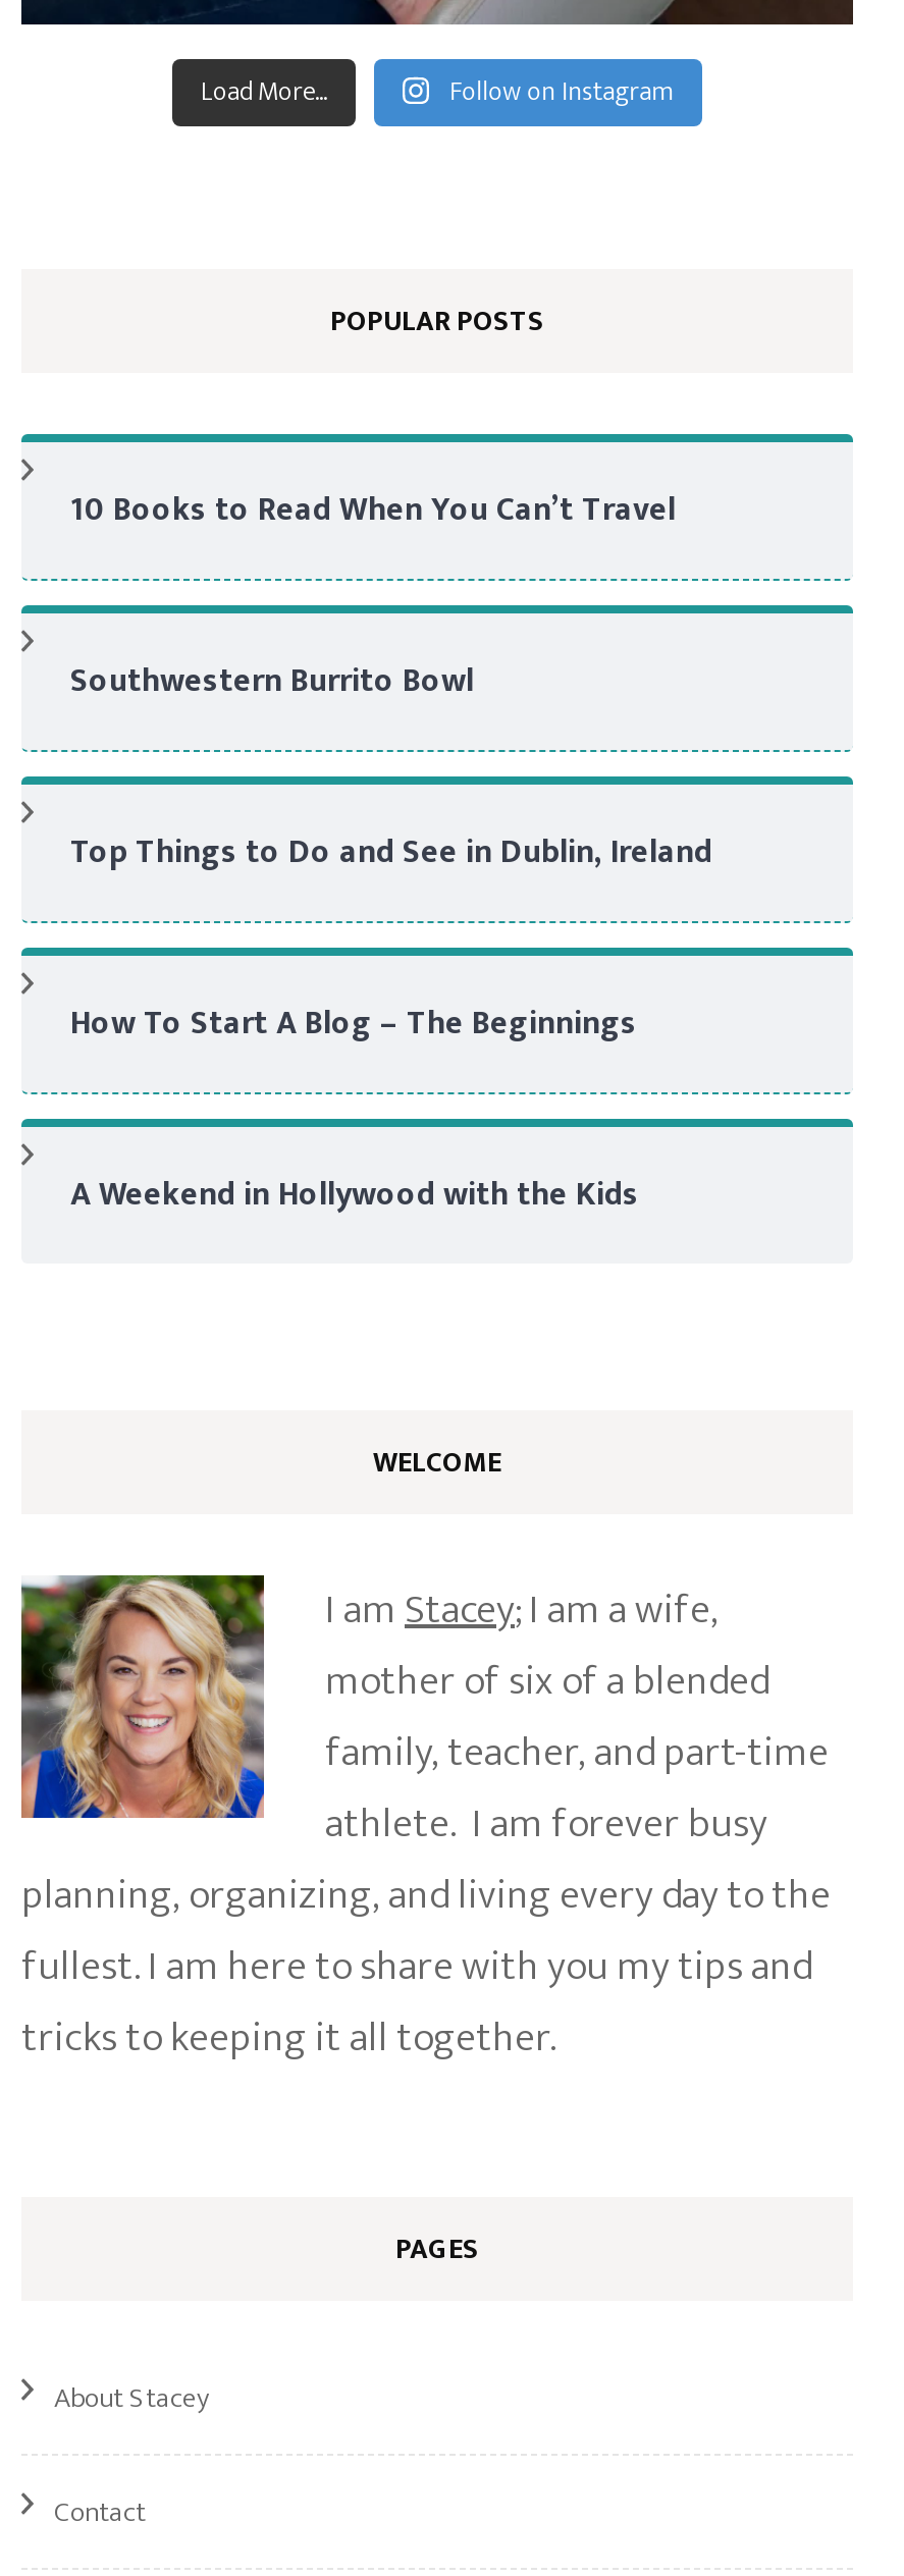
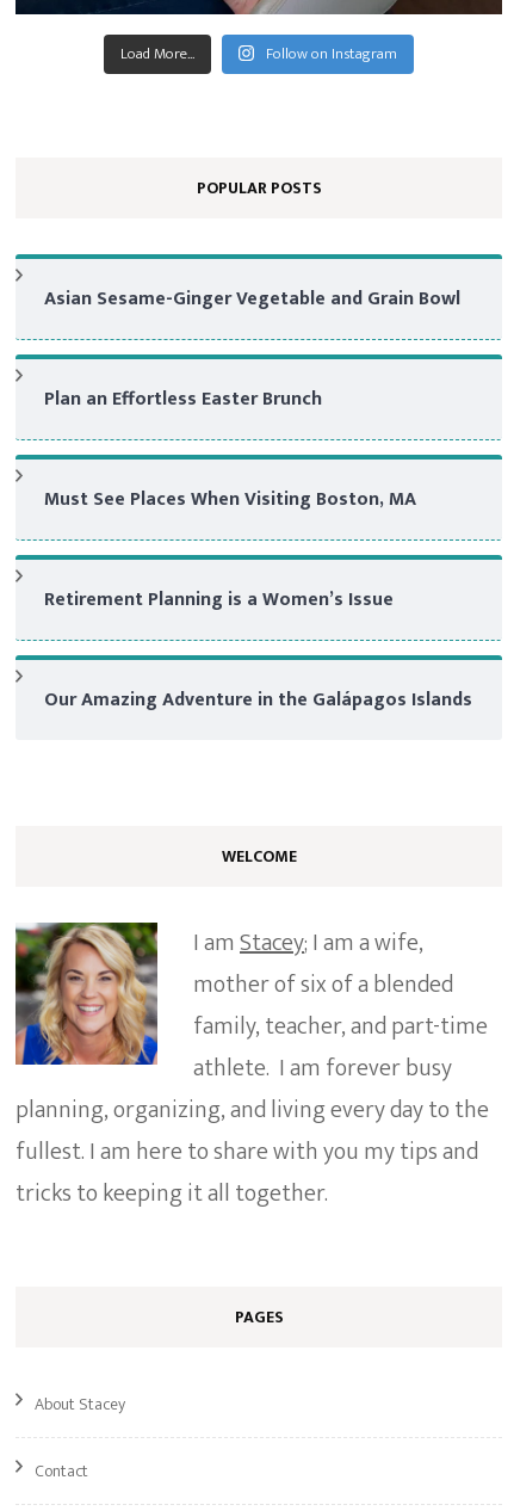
[70,483,676,538] 10 Books to Read When You Can’t Travel -> [44,283,460,315] Asian Sesame-Ginger Vegetable and Grain Bowl
[70,654,474,709] Southwestern Burrito Bowl -> [44,383,322,415] Plan an Effortless Easter Brunch
[70,825,712,880] Top Things to Do and See in Dublin, Ireland -> [44,483,416,515] Must See Places When Visiting Boston, MA
[70,996,637,1051] How To Start A Blog – The Beginnings -> [44,583,394,616] Retirement Planning is a Women’s Issue
[70,1167,639,1222] A Weekend in Hollywood with the Kids -> [44,684,472,716] Our Amazing Adventure in the Galápagos Islands

